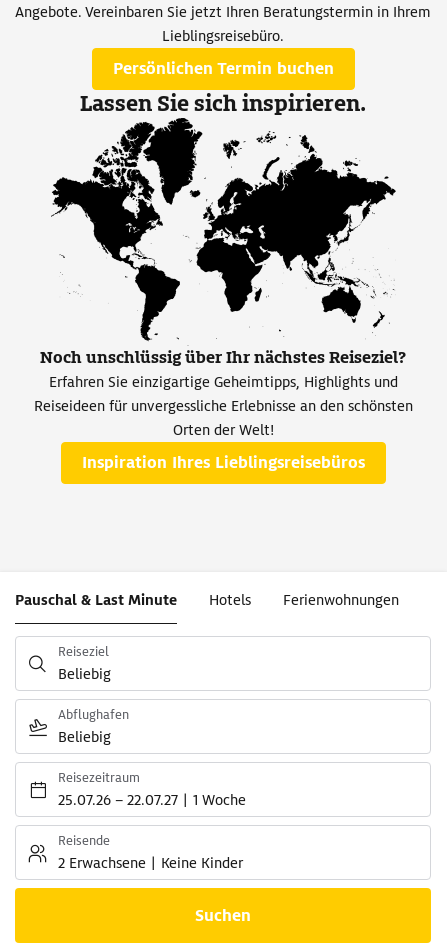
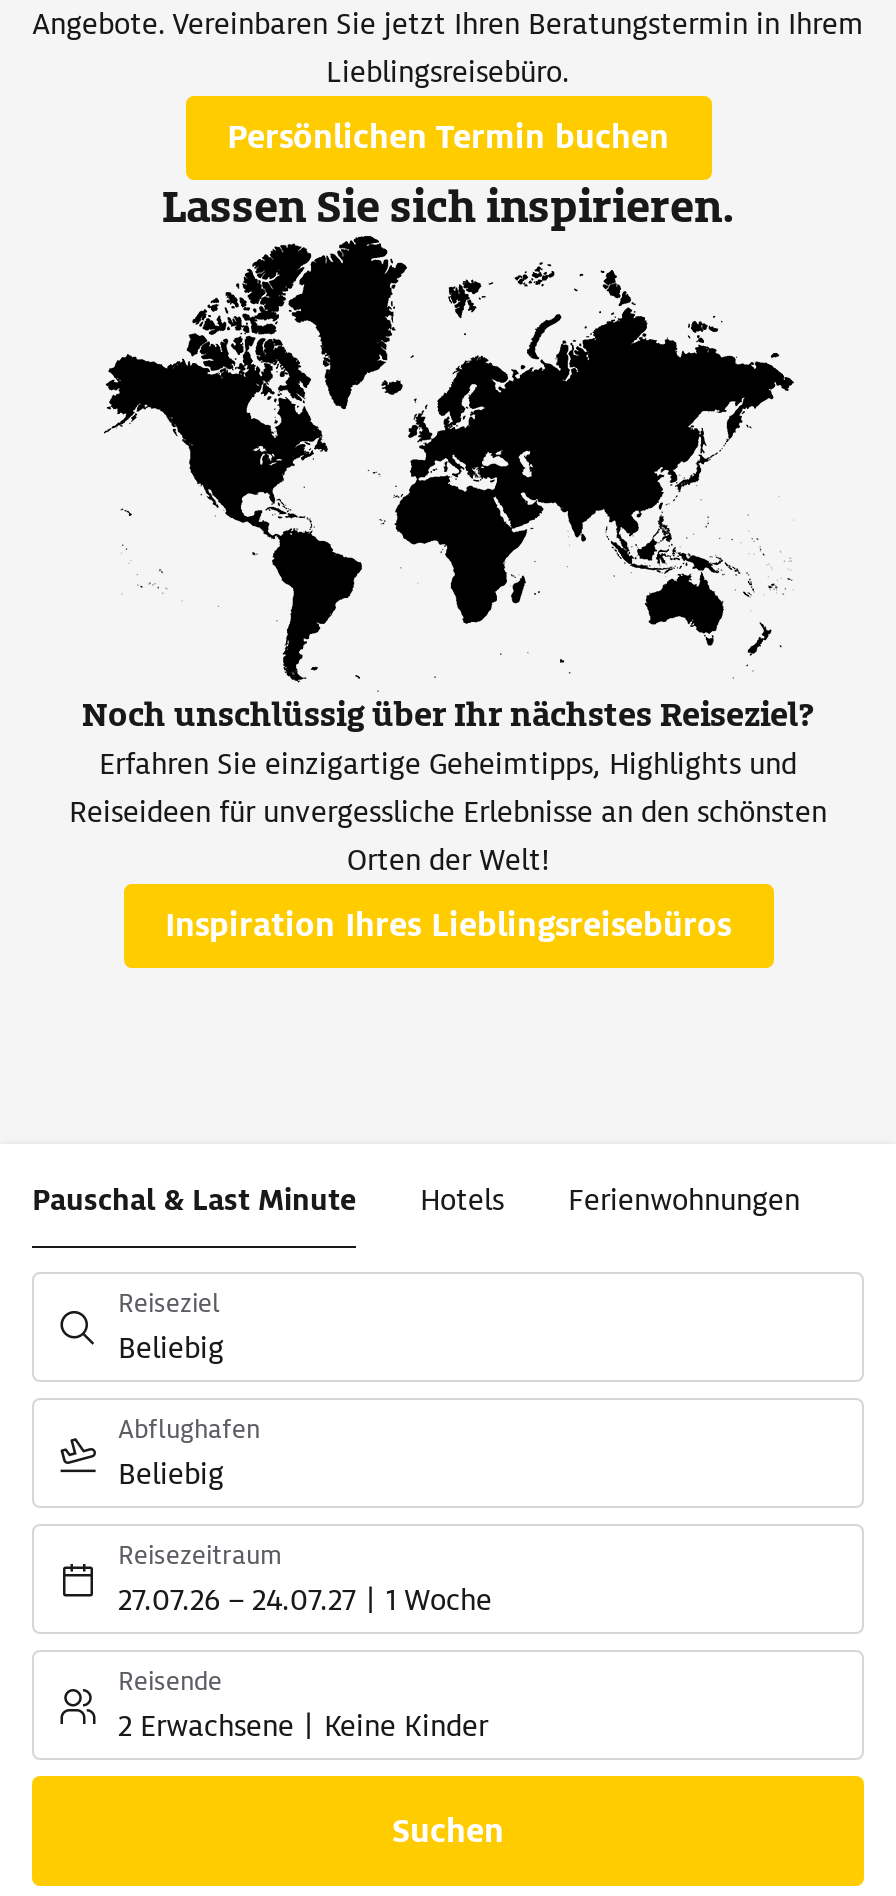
[58,791,246,809] 25.07.26 – 22.07.27 1 Woche -> [118,1582,492,1618] 27.07.26 – 24.07.27 1 Woche

